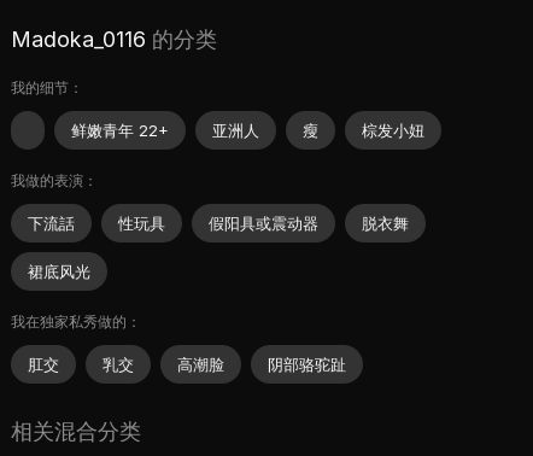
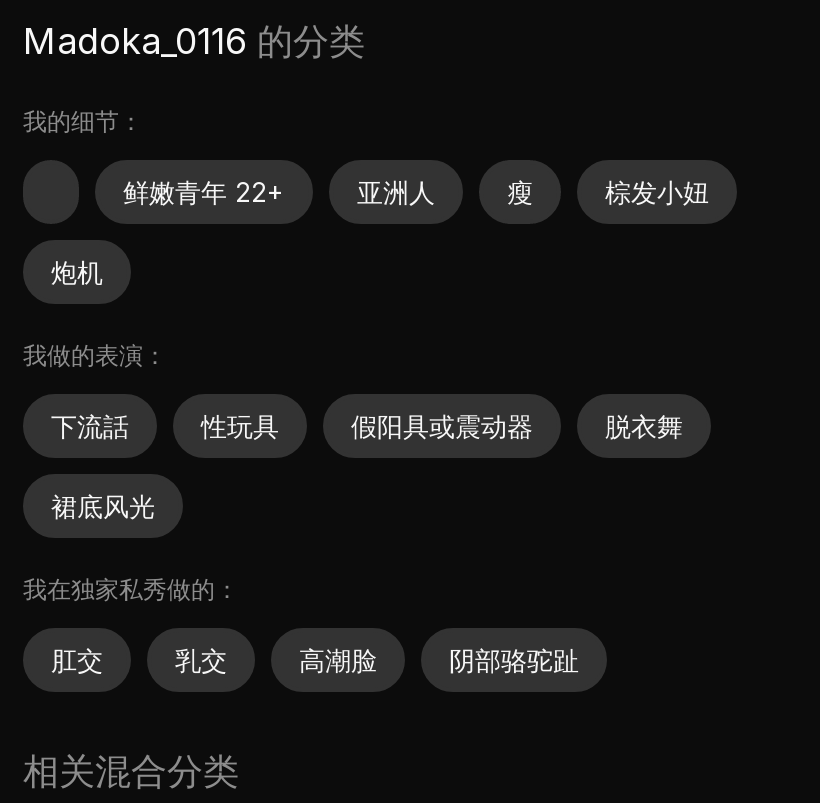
none -> [51,255,103,287] 炮机

